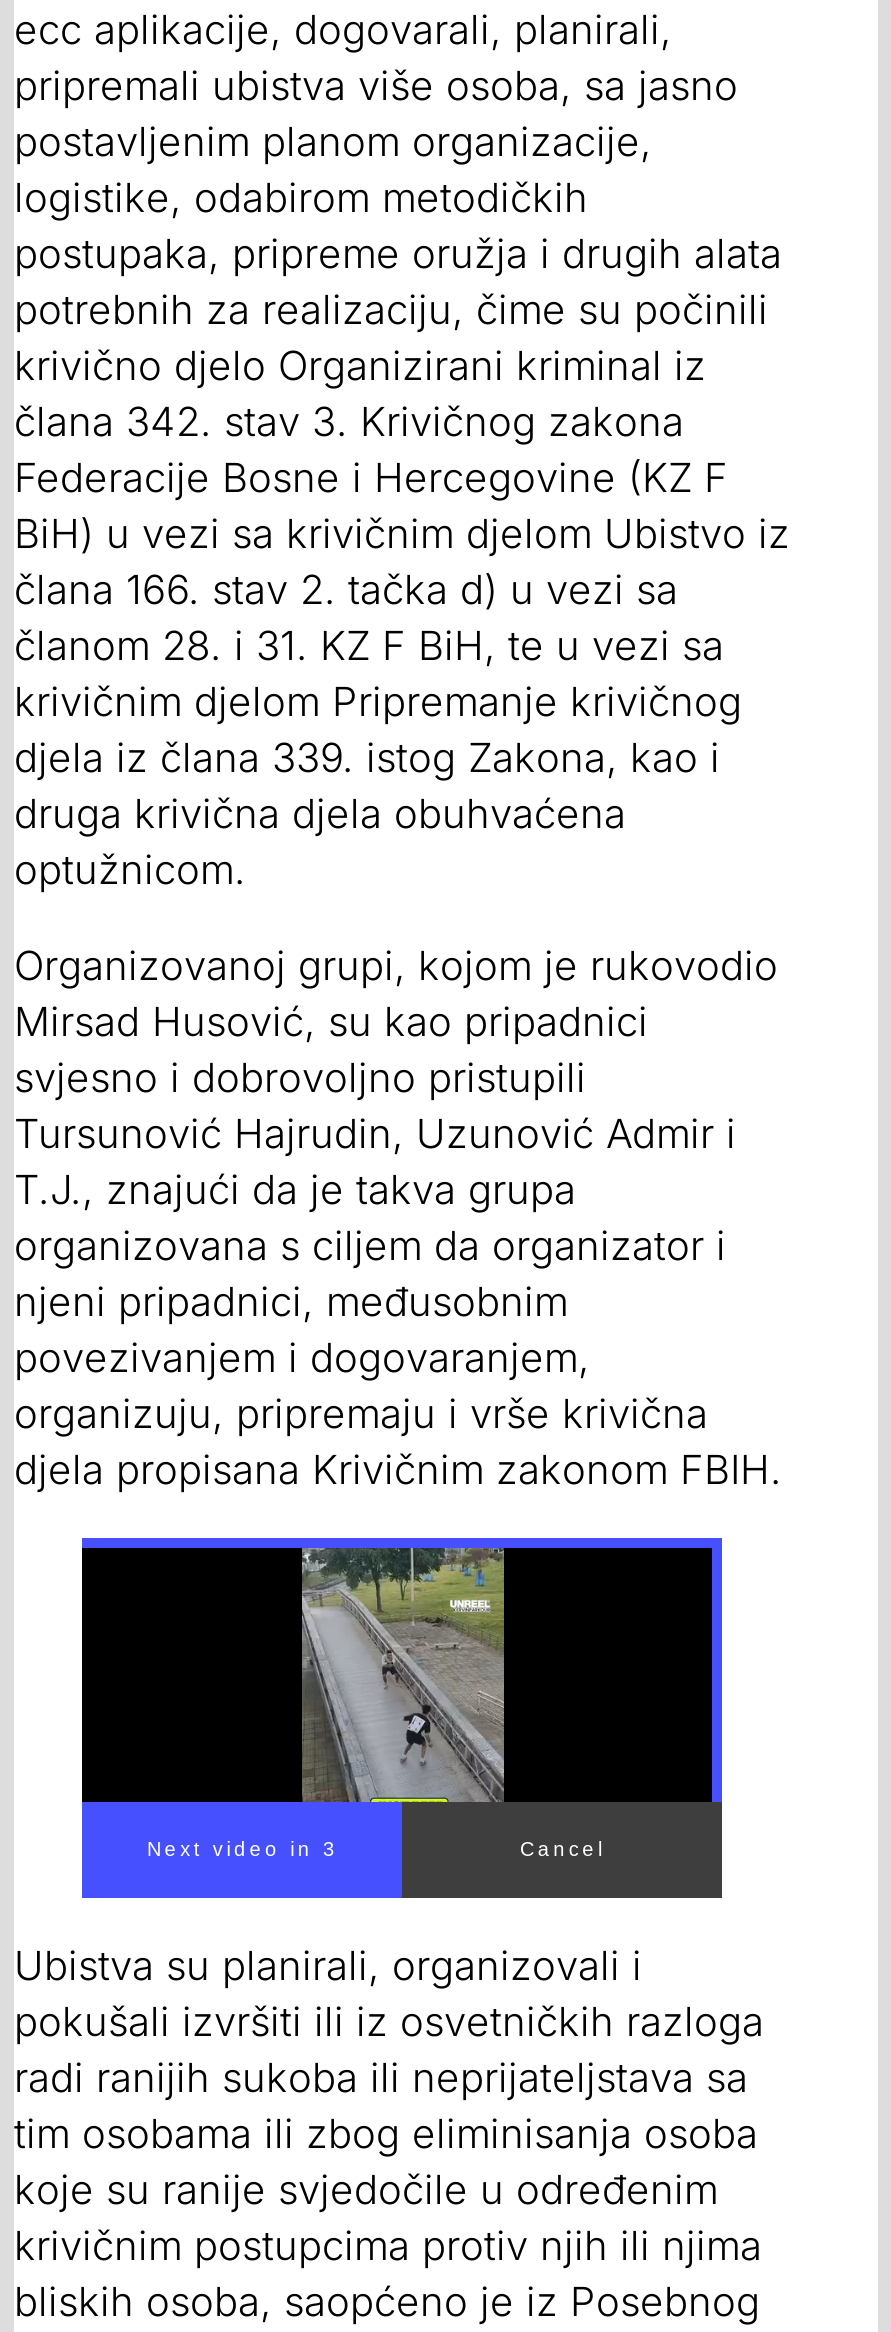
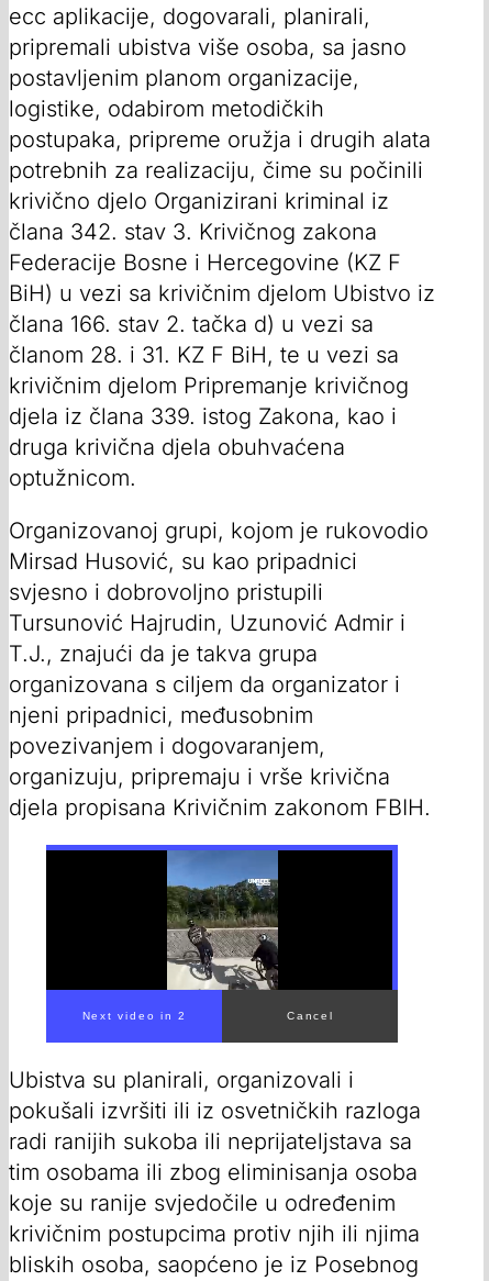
[302,1548,506,1804] [image] -> [166,851,279,991] [image]

